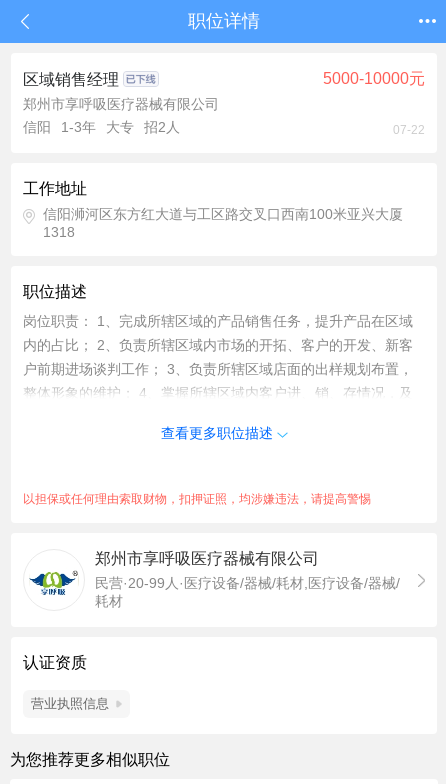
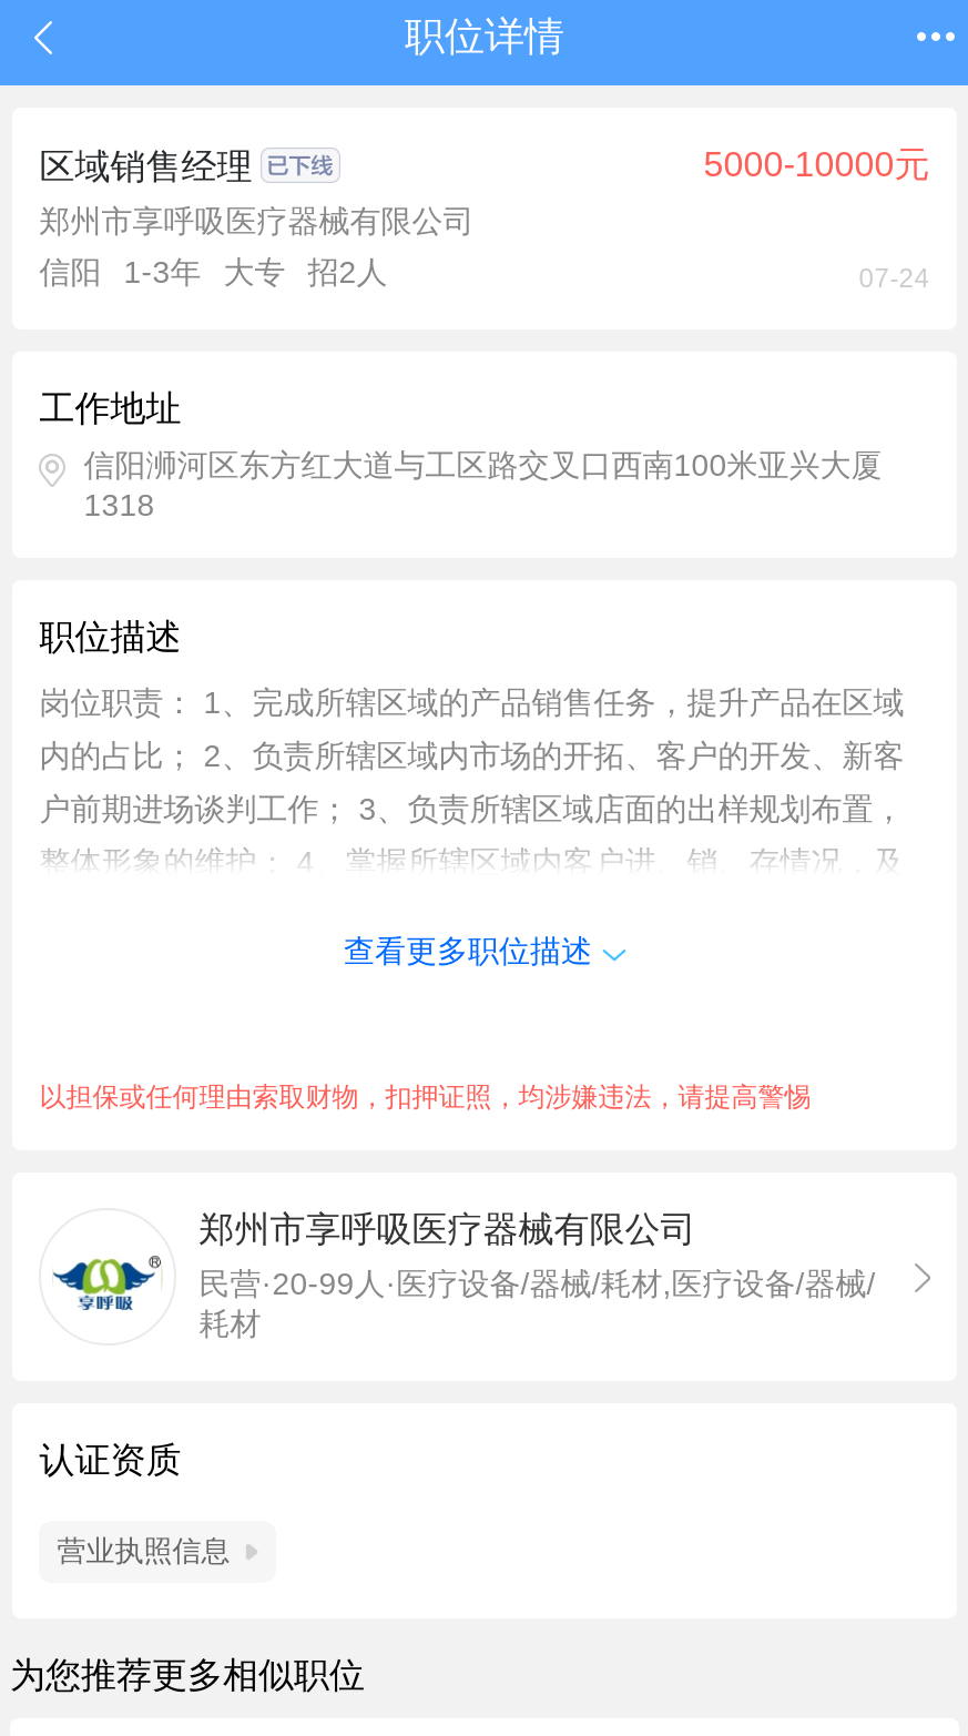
[393,123,425,137] 07-22 -> [859,263,930,294] 07-24

